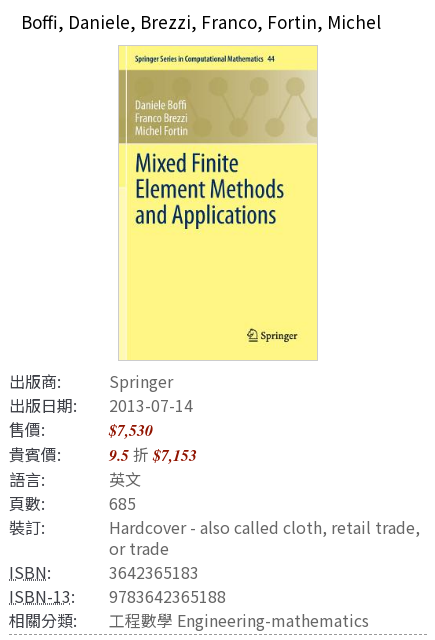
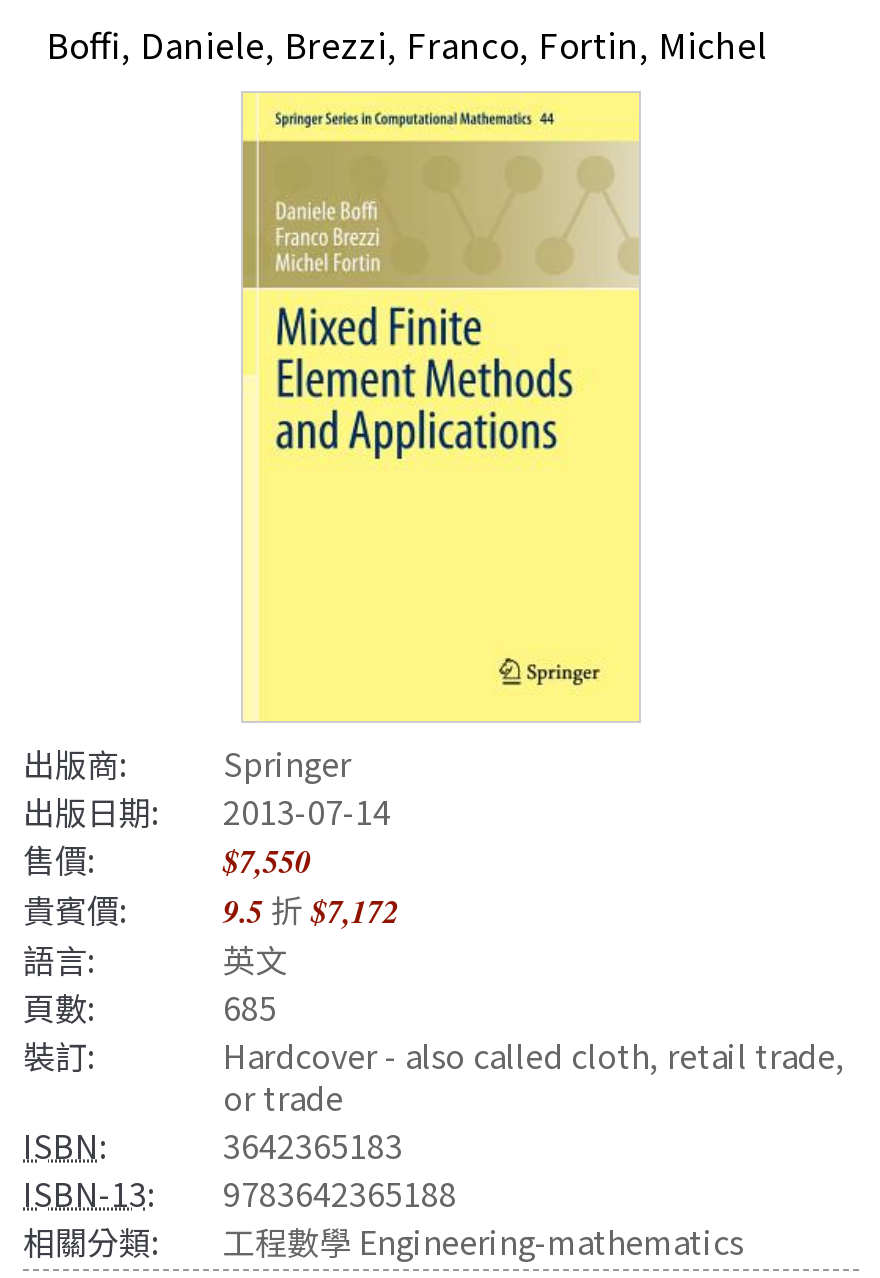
[109,419,153,441] $7,530 -> [223,840,311,884] $7,550
[9,442,197,466] 貴賓價: 9.5折$7,153 -> [23,886,399,934] 貴賓價: 9.5折$7,172

